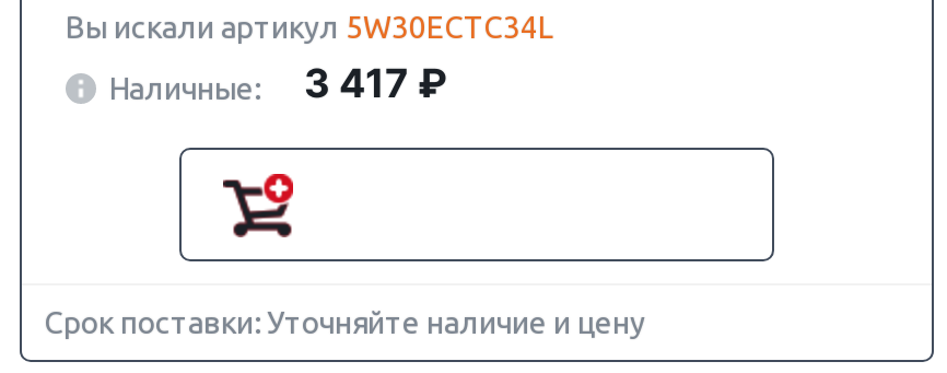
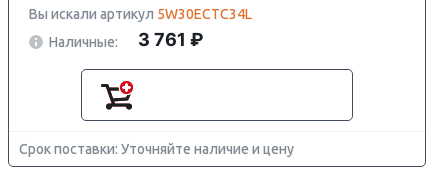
[109,60,446,106] Наличные: 3 417 ₽ -> [49,29,203,50] Наличные: 3 761 ₽

